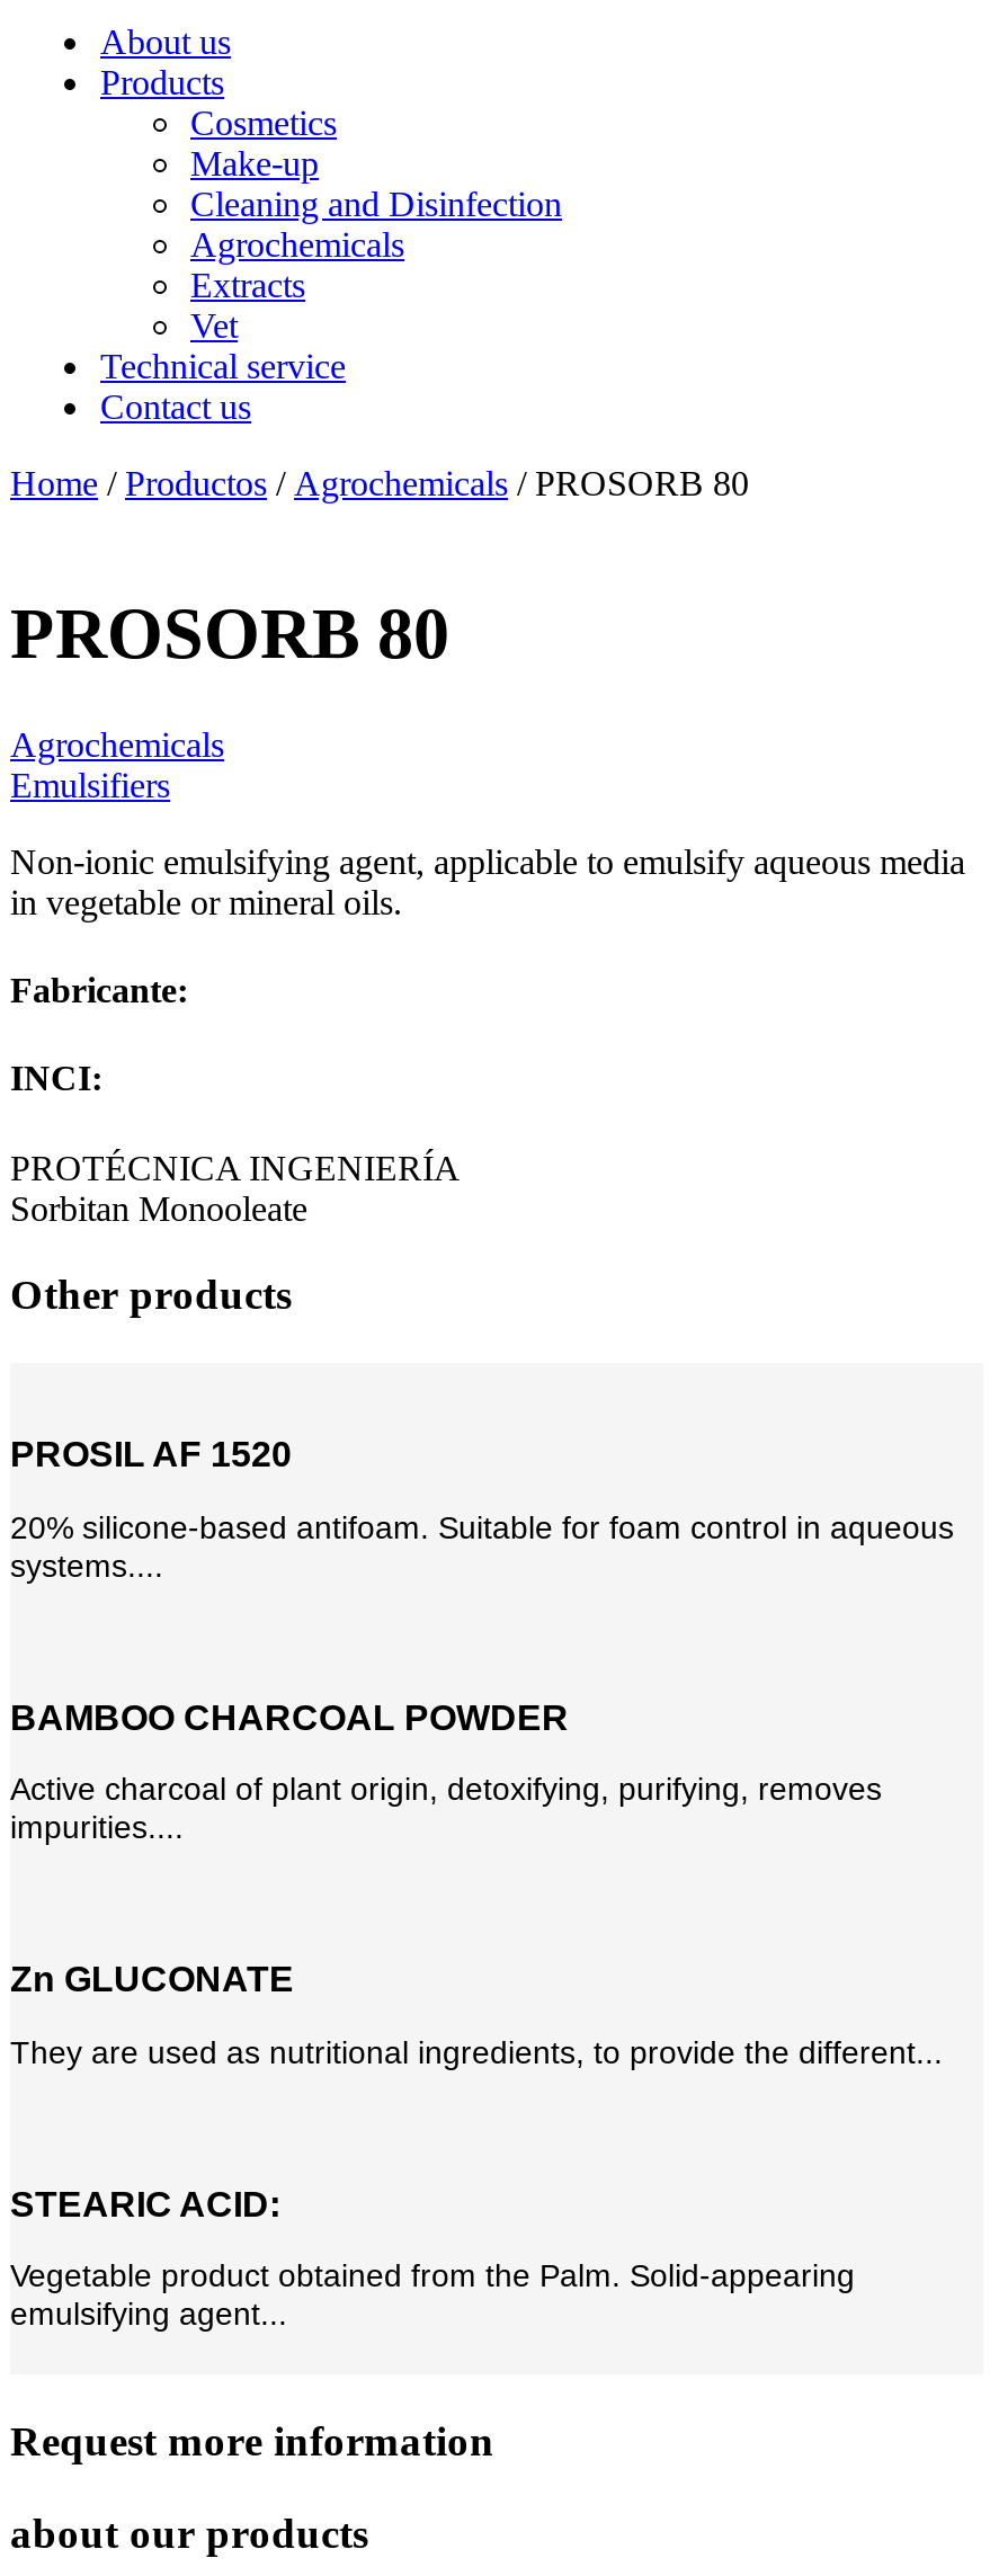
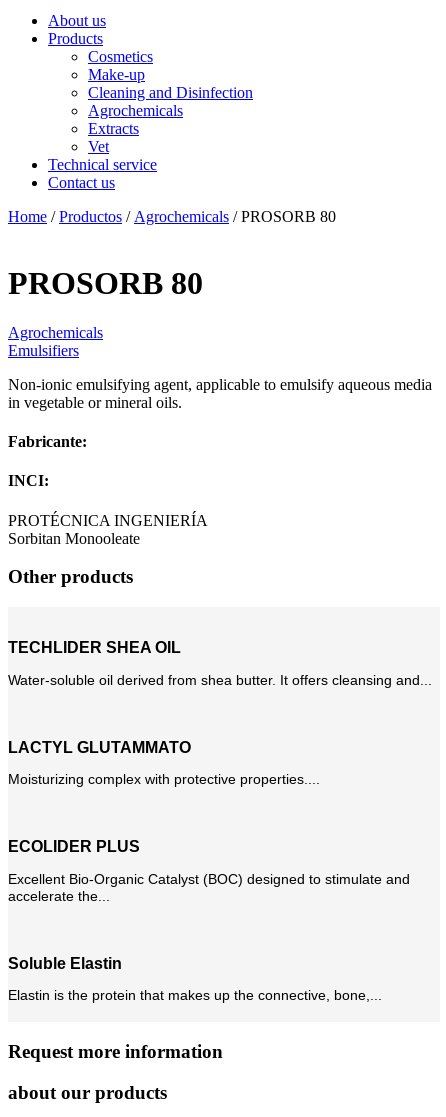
[10,1436,292,1474] PROSIL AF 1520 -> [8,639,181,656] TECHLIDER SHEA OIL
[10,1508,954,1583] 20% silicone-based antifoam. Suitable for foam control in aqueous | systems.... -> [8,672,432,688] Water-soluble oil derived from shea butter. It offers cleansing and...
[10,1698,569,1737] BAMBOO CHARCOAL POWDER -> [8,739,191,756] LACTYL GLUTAMMATO
[10,1771,882,1845] Active charcoal of plant origin, detoxifying, purifying, removes | impurities.... -> [8,771,320,787] Moisturizing complex with protective properties....
[10,1961,294,1999] Zn GLUCONATE -> [8,838,140,855] ECOLIDER PLUS
[10,2034,943,2070] They are used as nutritional ingredients, to provide the different... -> [8,871,410,904] Excellent Bio-Organic Catalyst (BOC) designed to stimulate and | accelerate the...
[10,2185,280,2223] STEARIC ACID: -> [8,955,122,972] Soluble Elastin
[10,2258,855,2332] Vegetable product obtained from the Palm. Solid-appearing | emulsifying agent... -> [8,987,382,1003] Elastin is the protein that makes up the connective, bone,...

